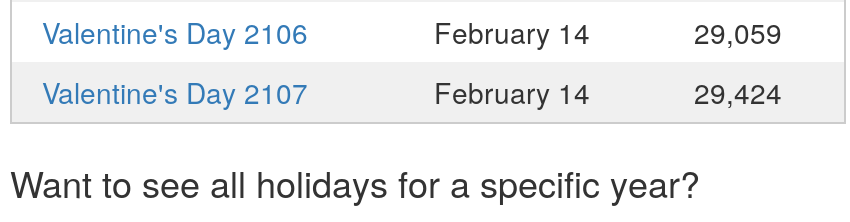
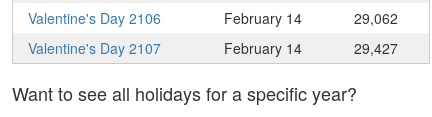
[694,12,782,52] 29,059 -> [354,8,398,28] 29,062
[694,72,782,112] 29,424 -> [354,38,398,58] 29,427

